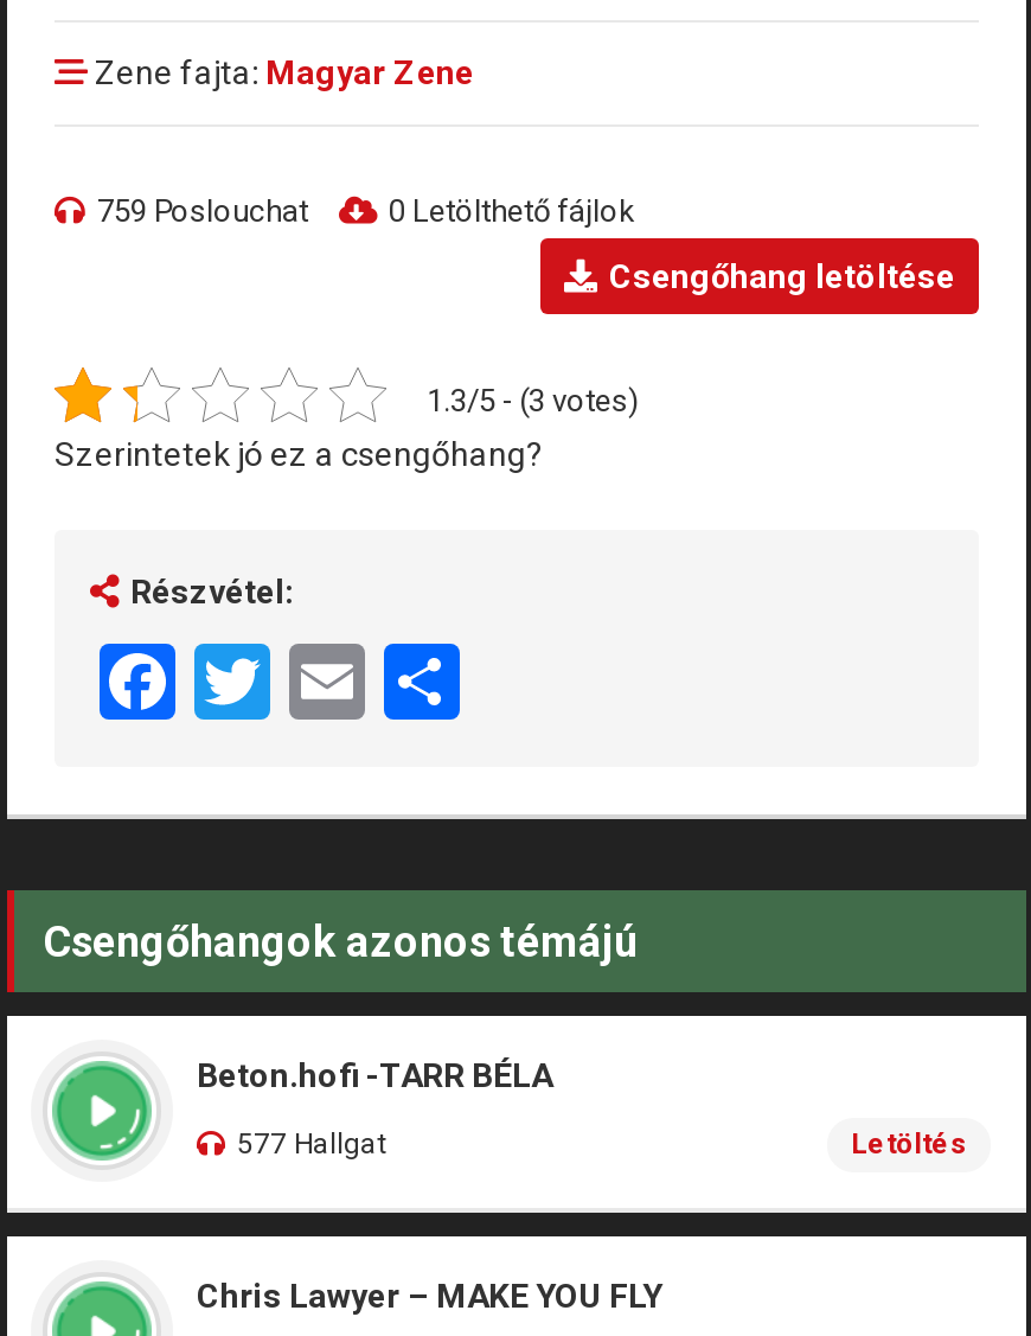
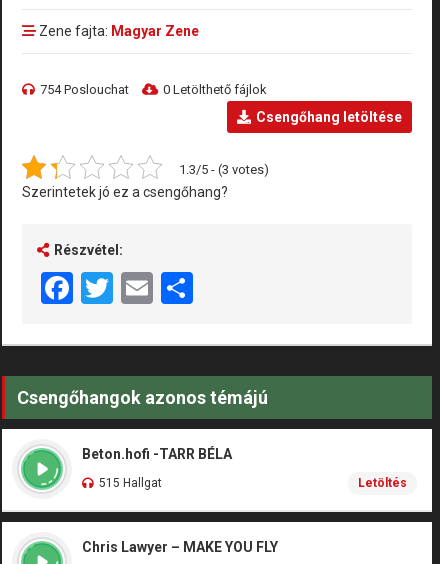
[97,193,308,229] 759 Poslouchat -> [40,82,129,97] 754 Poslouchat
[237,1127,386,1161] 577 Hallgat -> [99,476,162,490] 515 Hallgat

